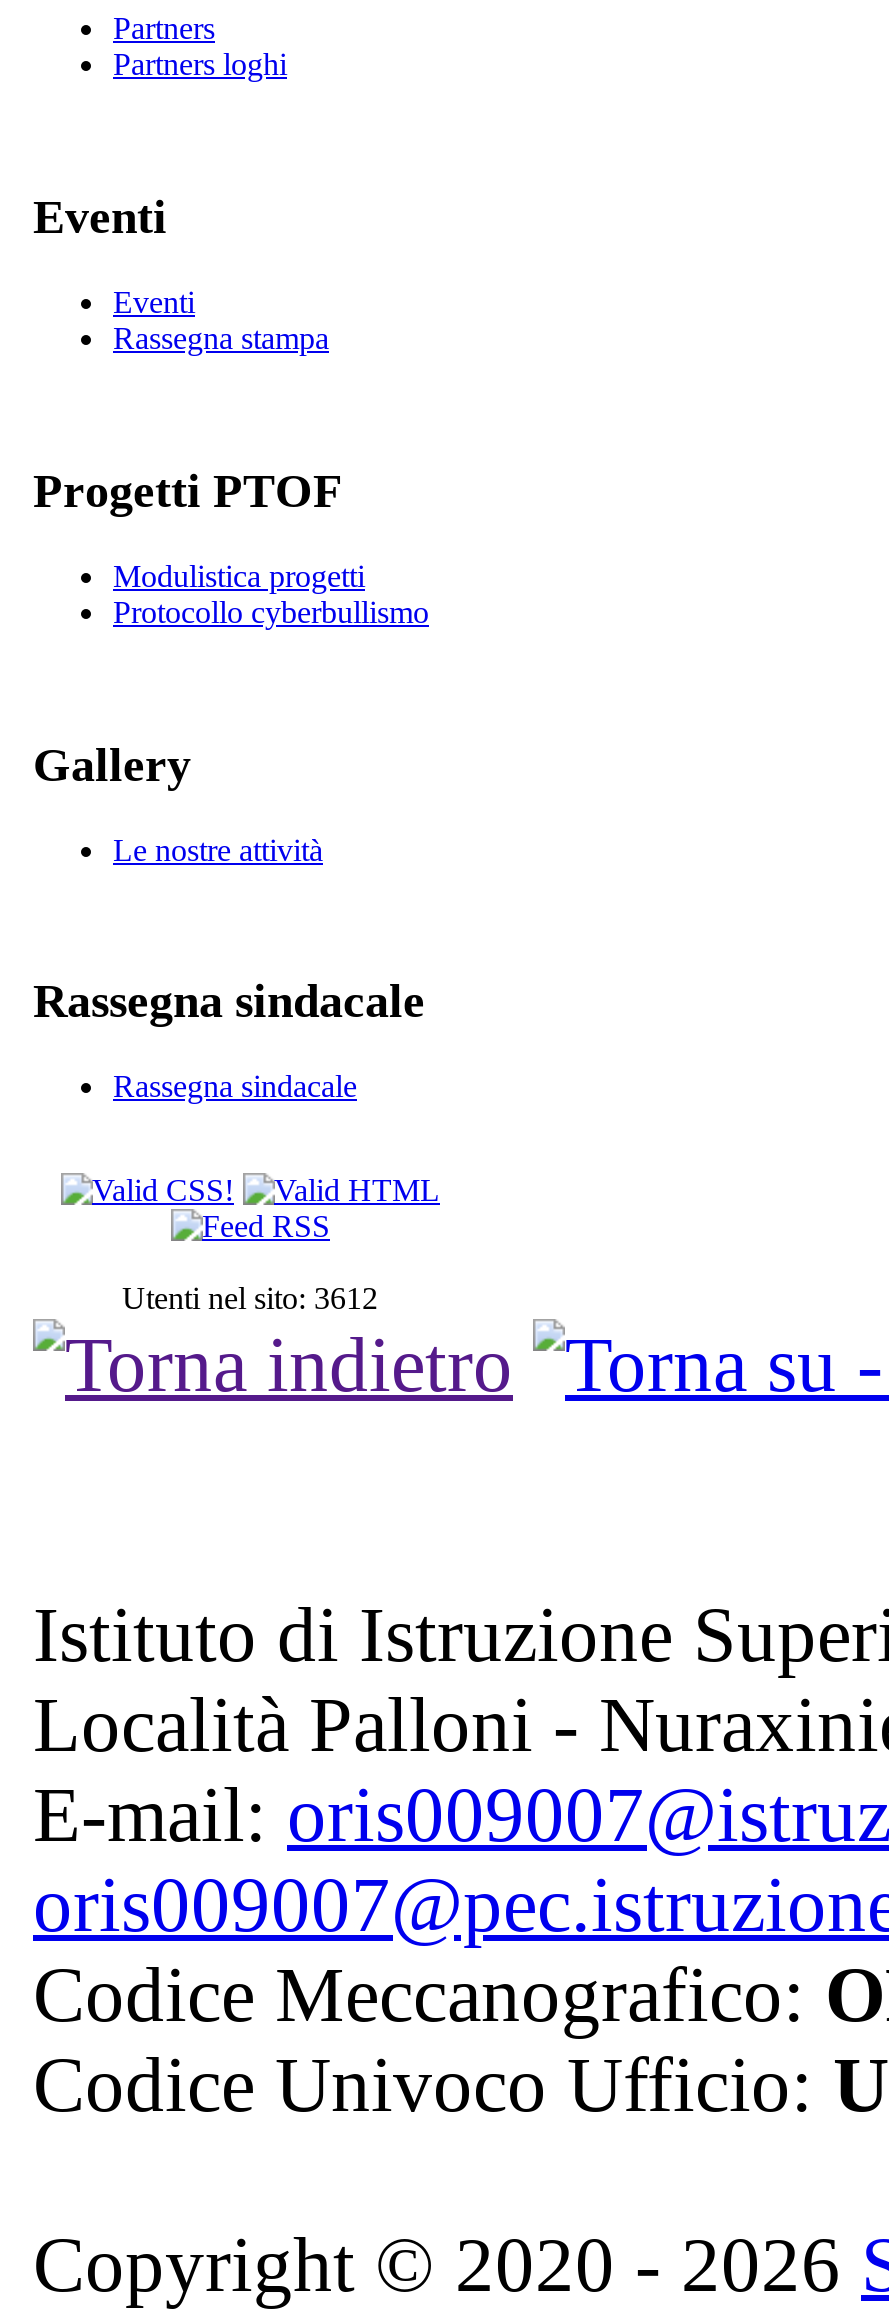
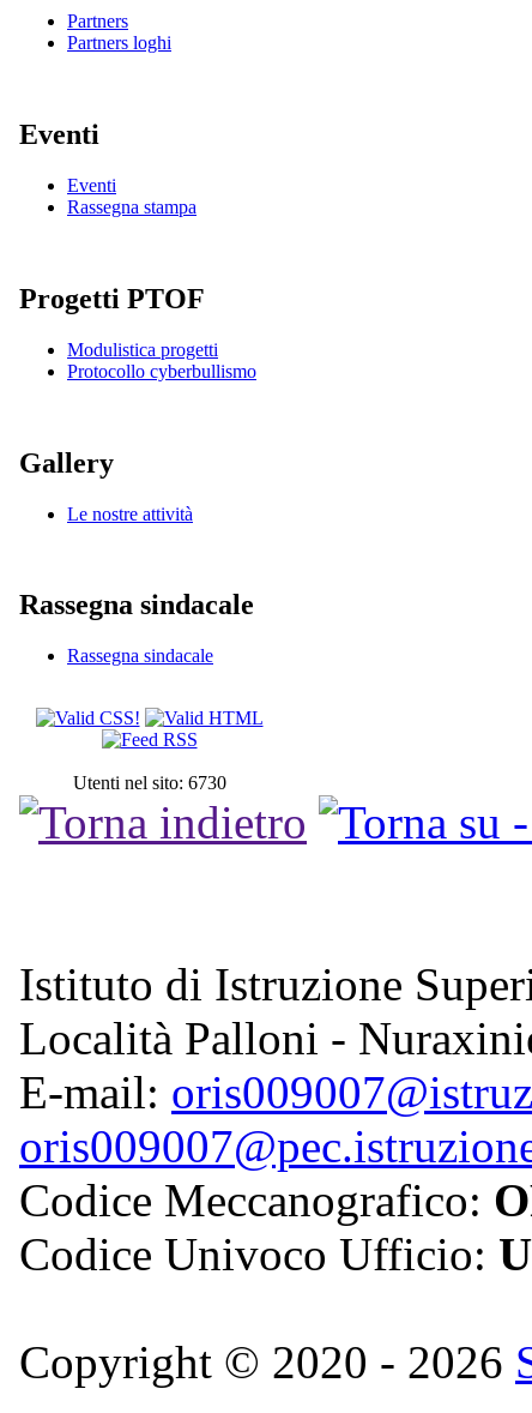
[122,1282,378,1316] Utenti nel sito: 3612 -> [72,773,226,793] Utenti nel sito: 6730

